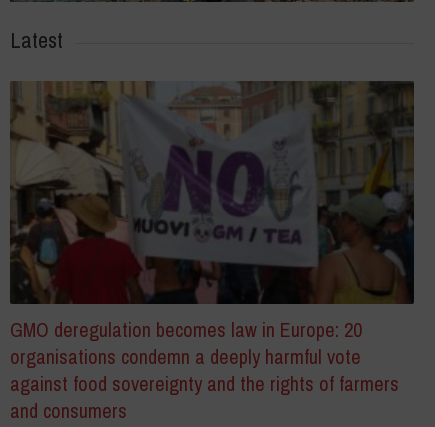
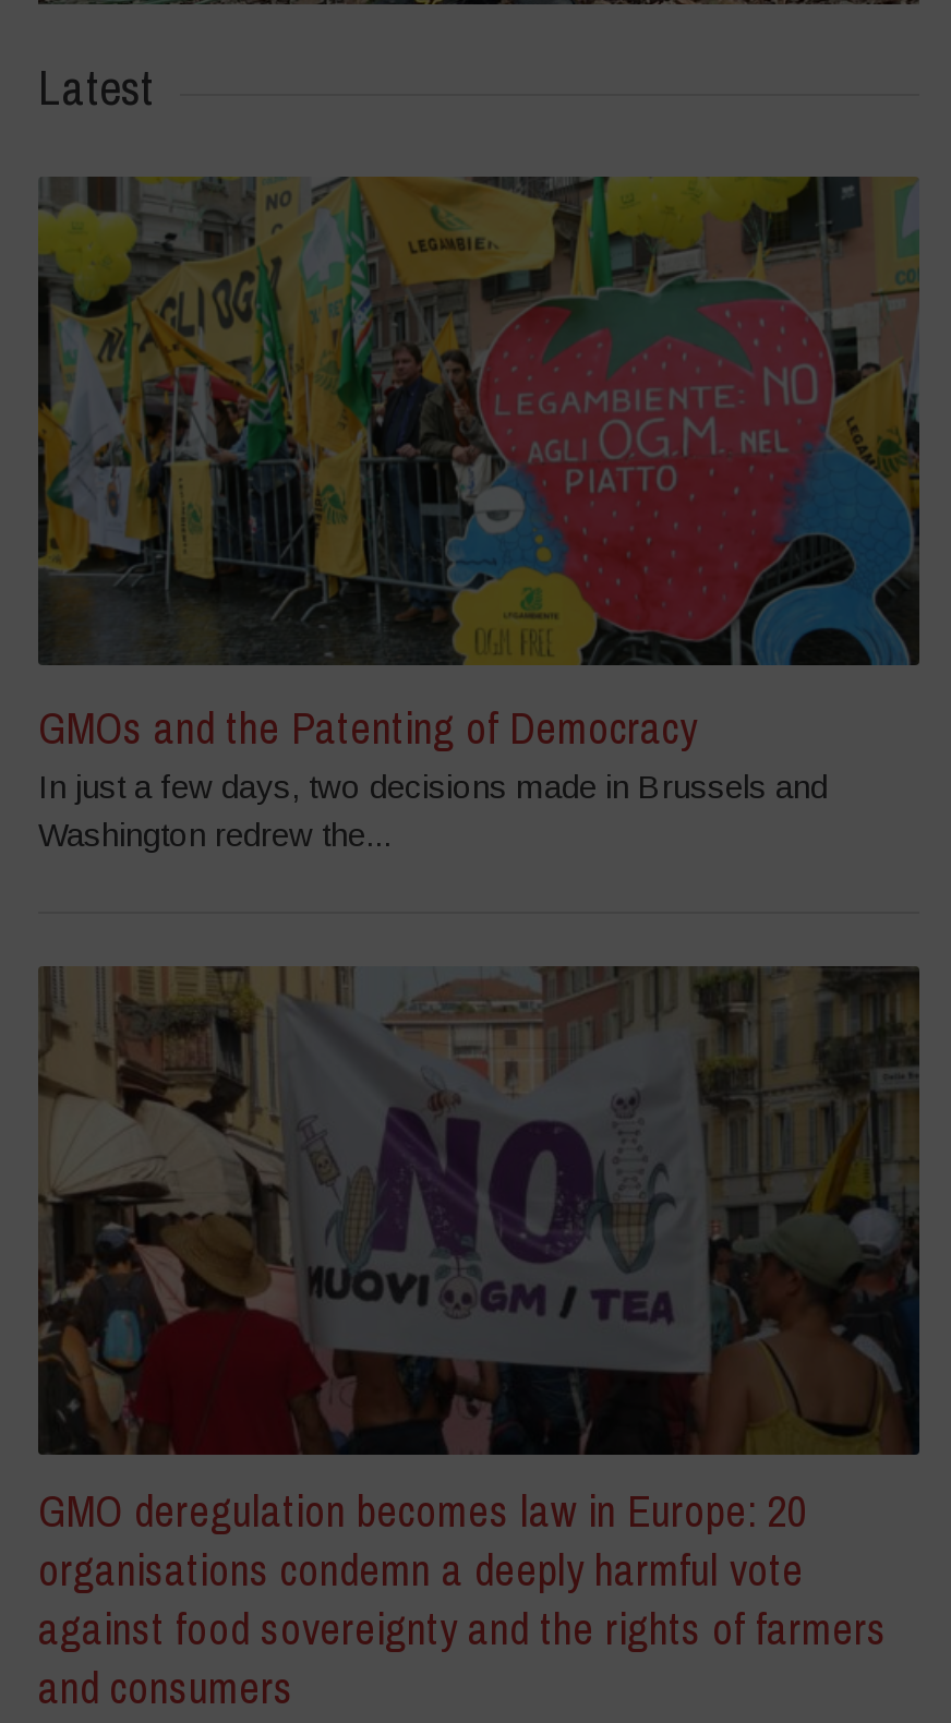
none -> [38,174,919,852] [image] | GMOs and the Patenting of Democracy | In just a few days, two decisions made in Brussels and | Washington redrew the...

